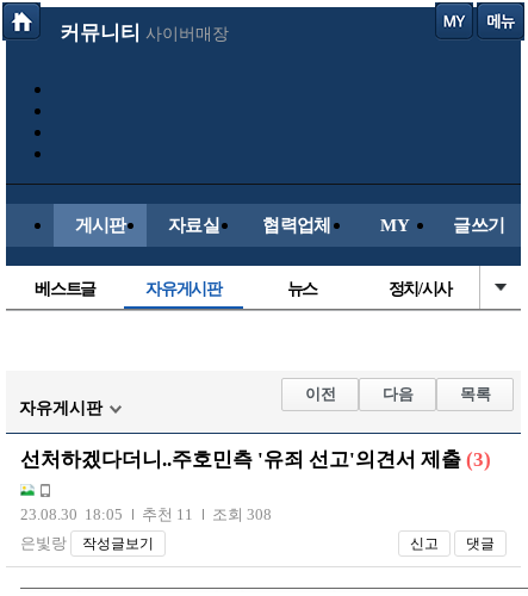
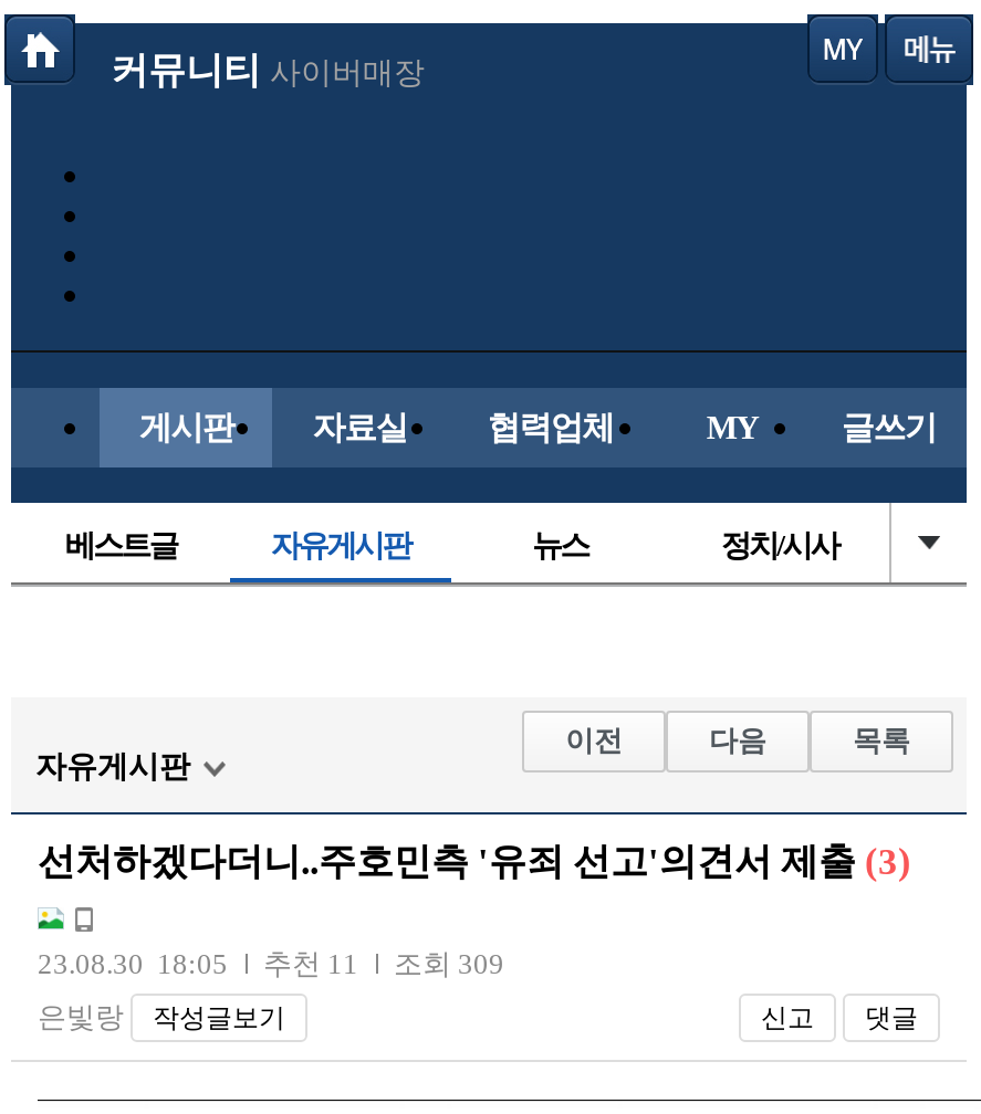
[20,505,272,523] 23.08.30 18:05 추천 11 조회 308 -> [38,947,504,980] 23.08.30 18:05 추천 11 조회 309

